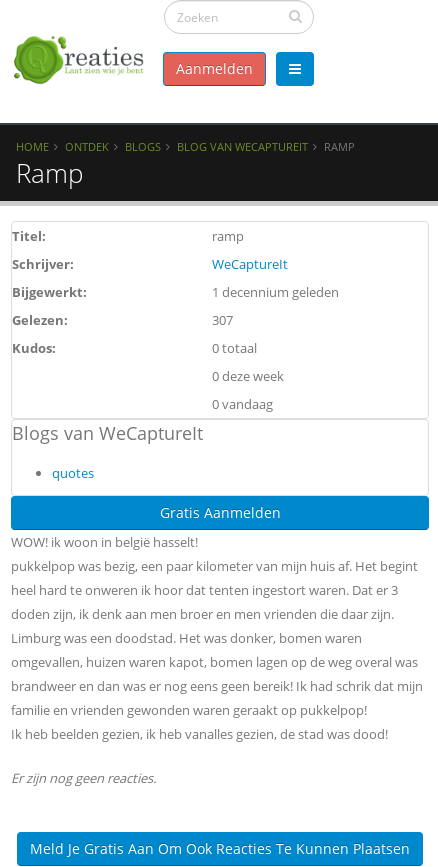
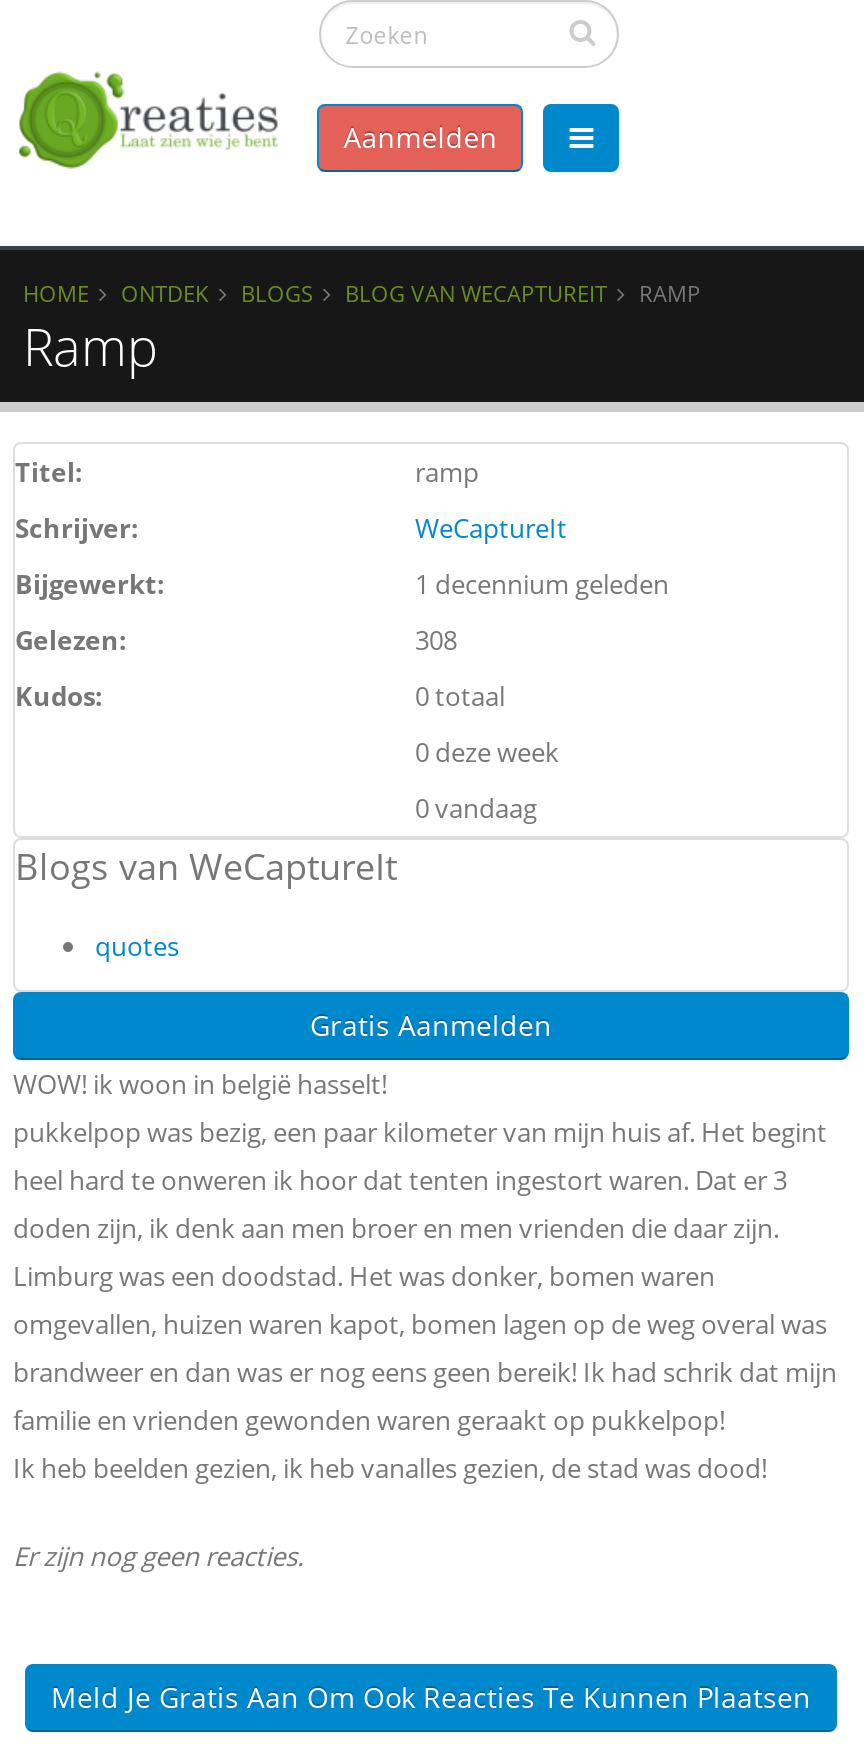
[212,311,233,329] 307 -> [415,622,457,658] 308

